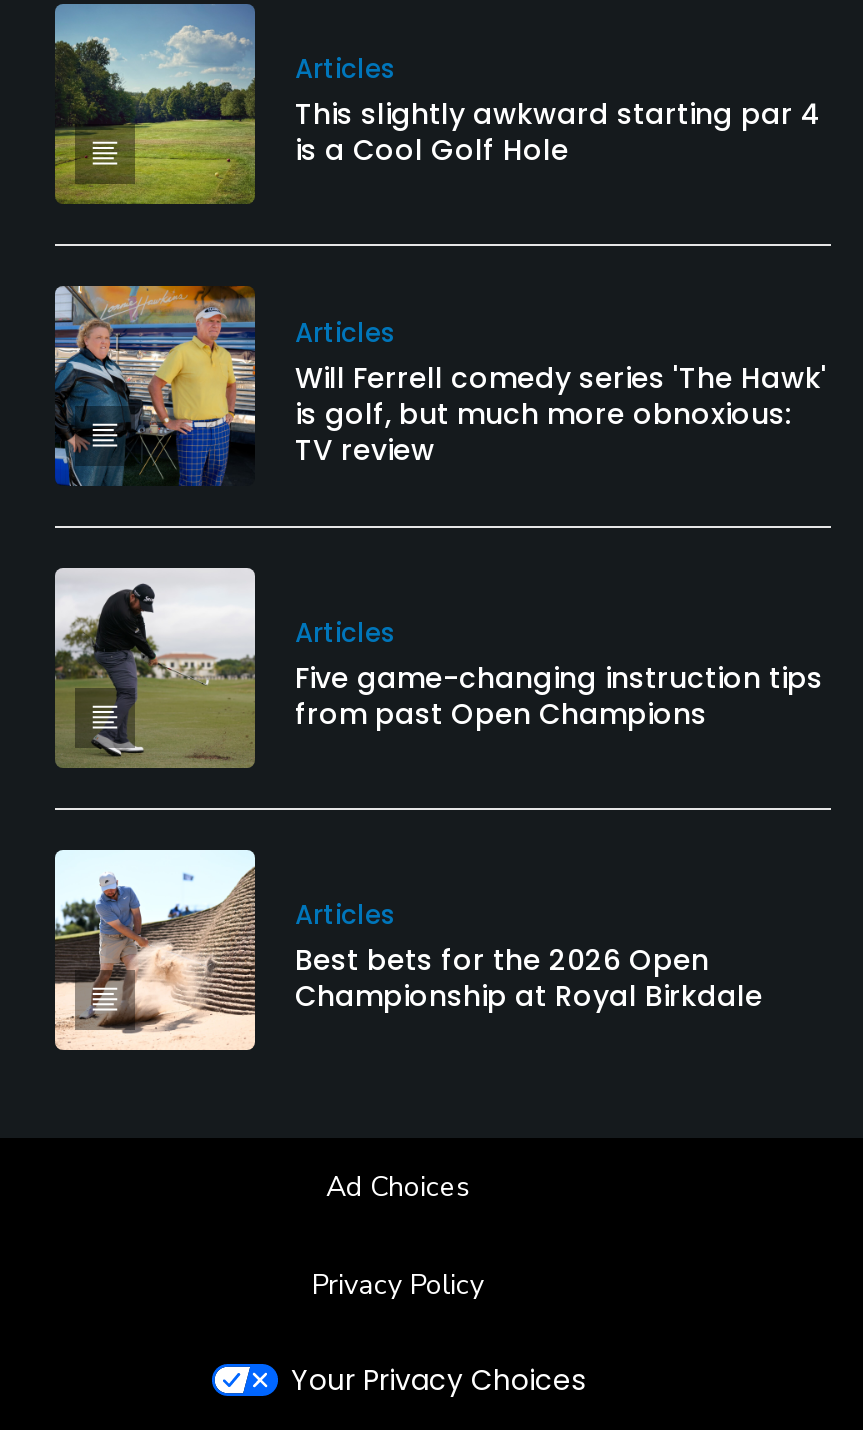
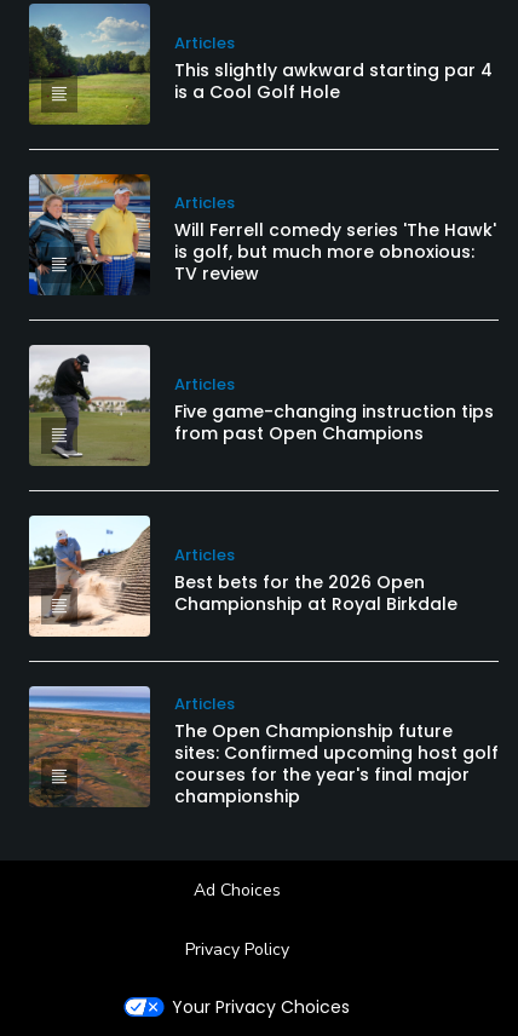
none -> [28,686,499,809] [image] | Articles | The Open Championship future | sites: Confirmed upcoming host golf | courses for the year's final major | championship

